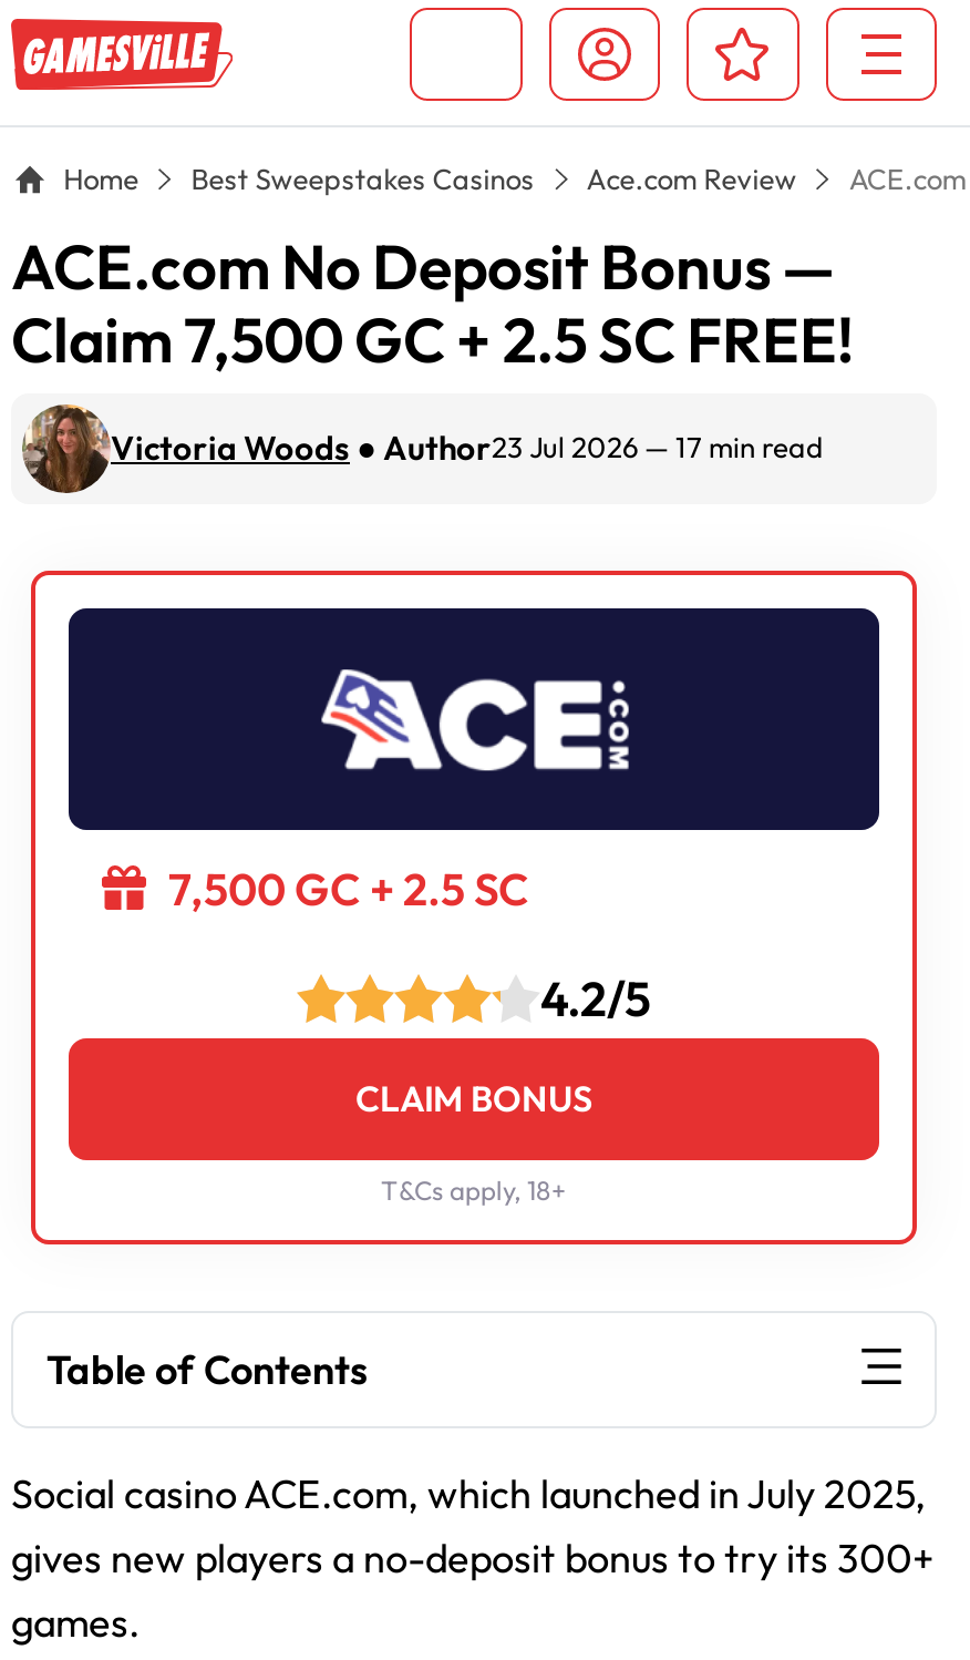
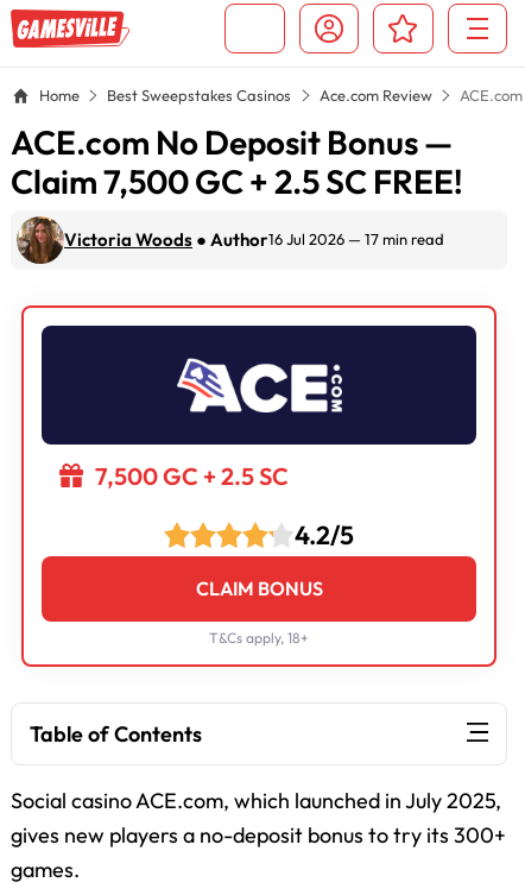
[111,426,824,468] Victoria Woods Author23 Jul 2026 17 min read -> [64,228,444,250] Victoria Woods Author16 Jul 2026 17 min read

